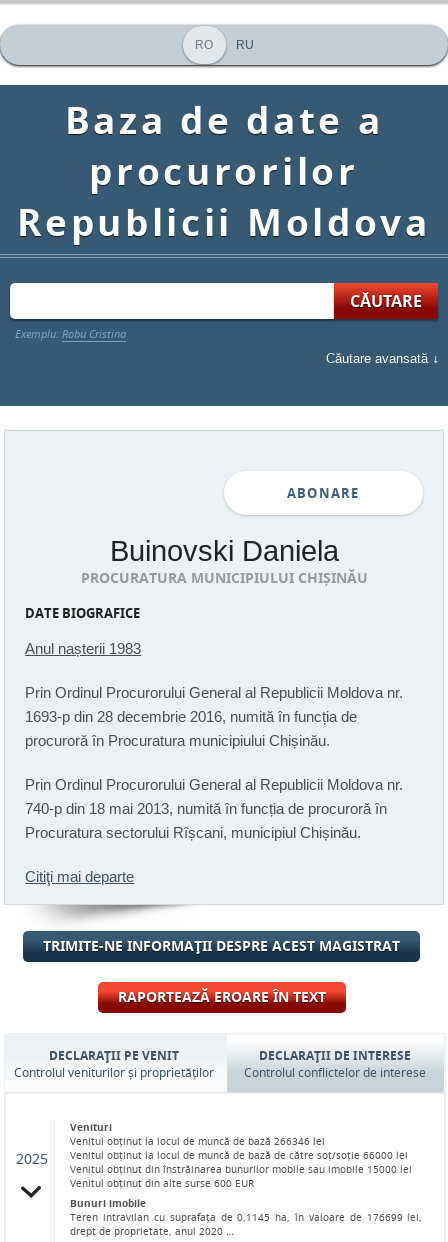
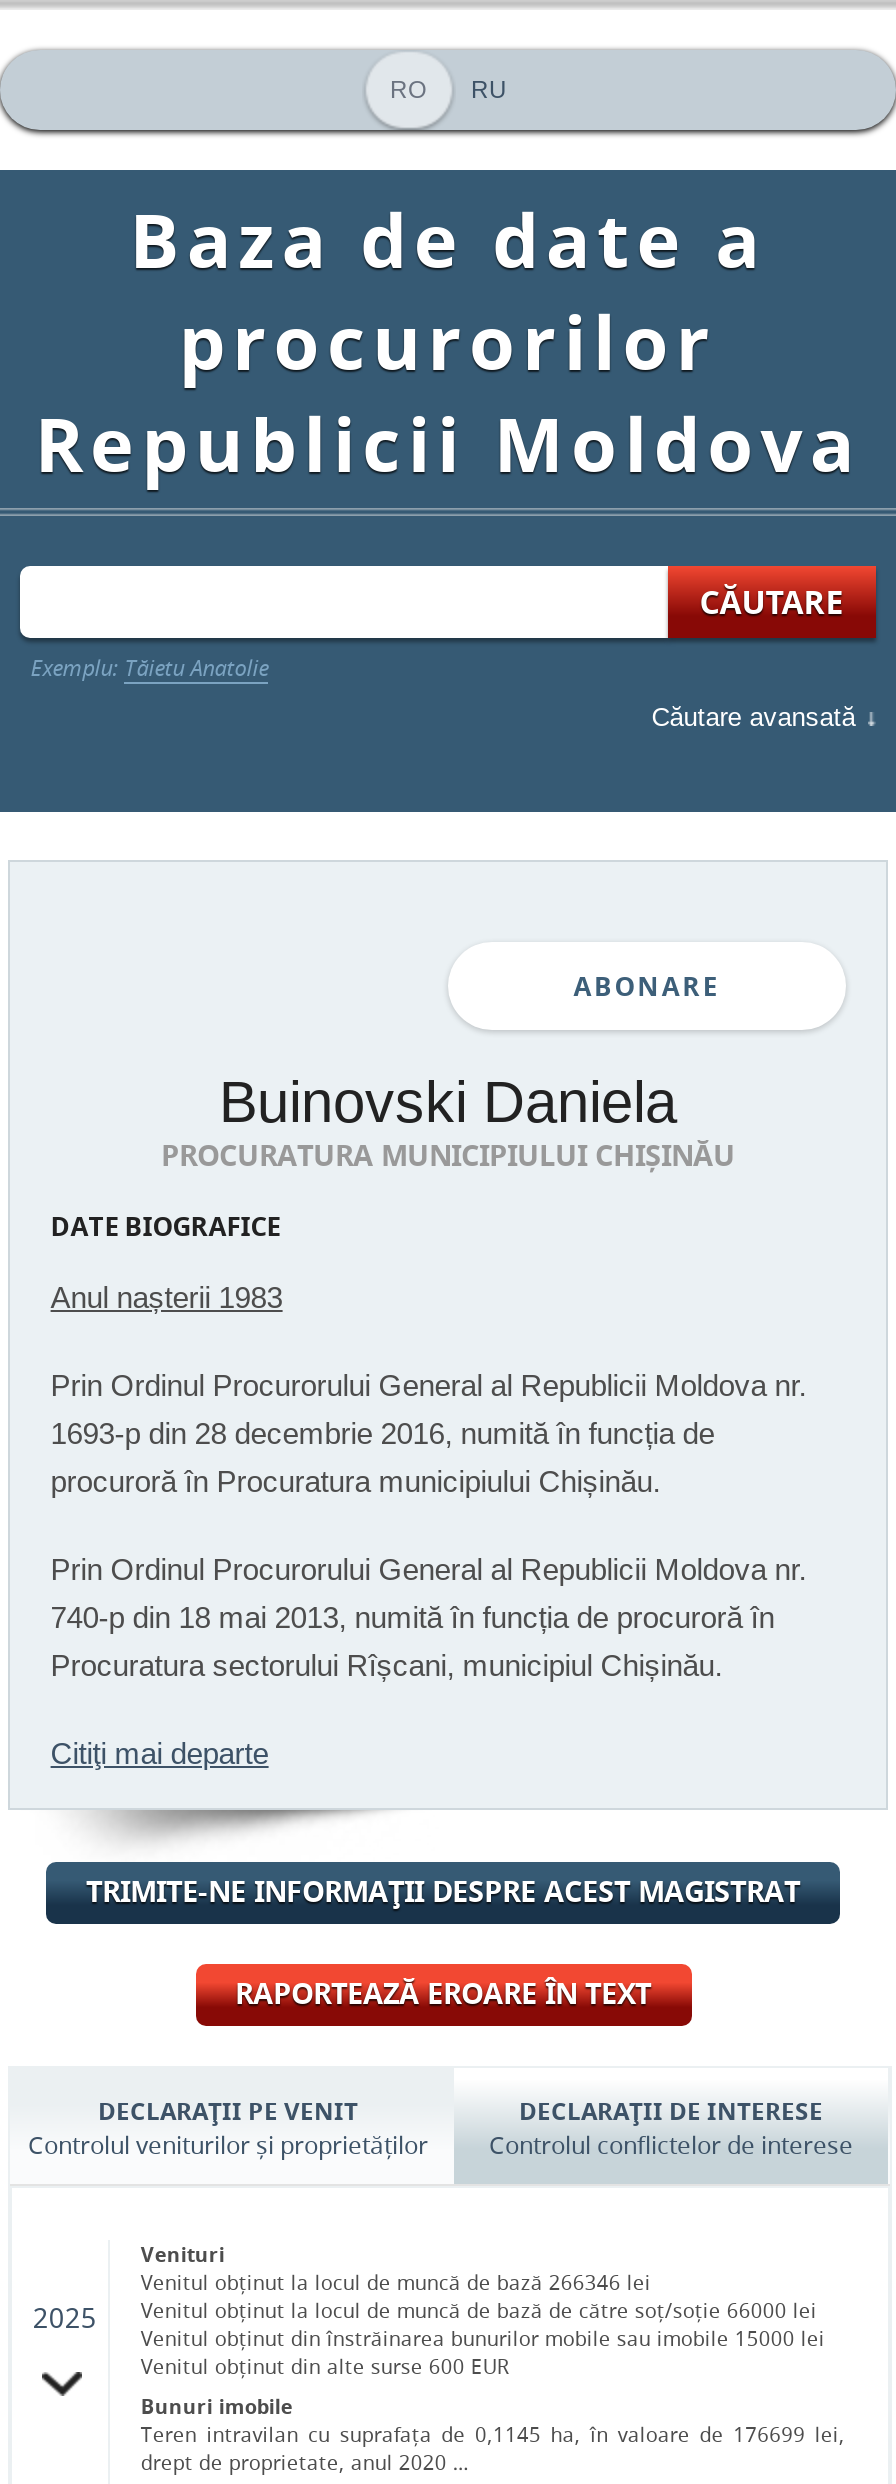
[15,326,126,341] Exemplu: Robu Cristina -> [30,652,268,682] Exemplu: Tăietu Anatolie

